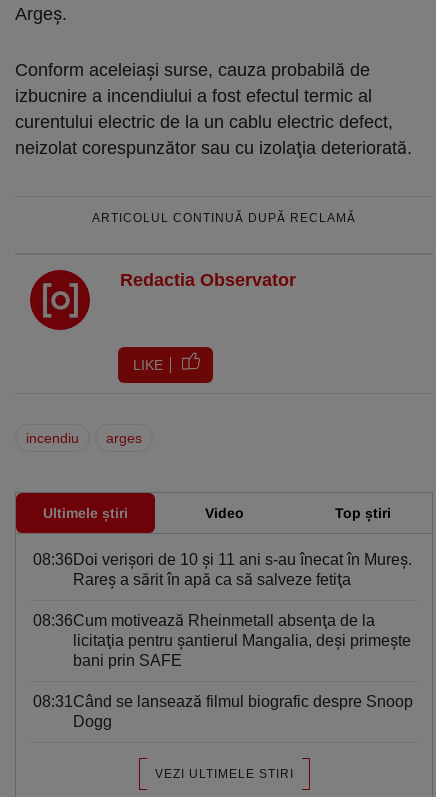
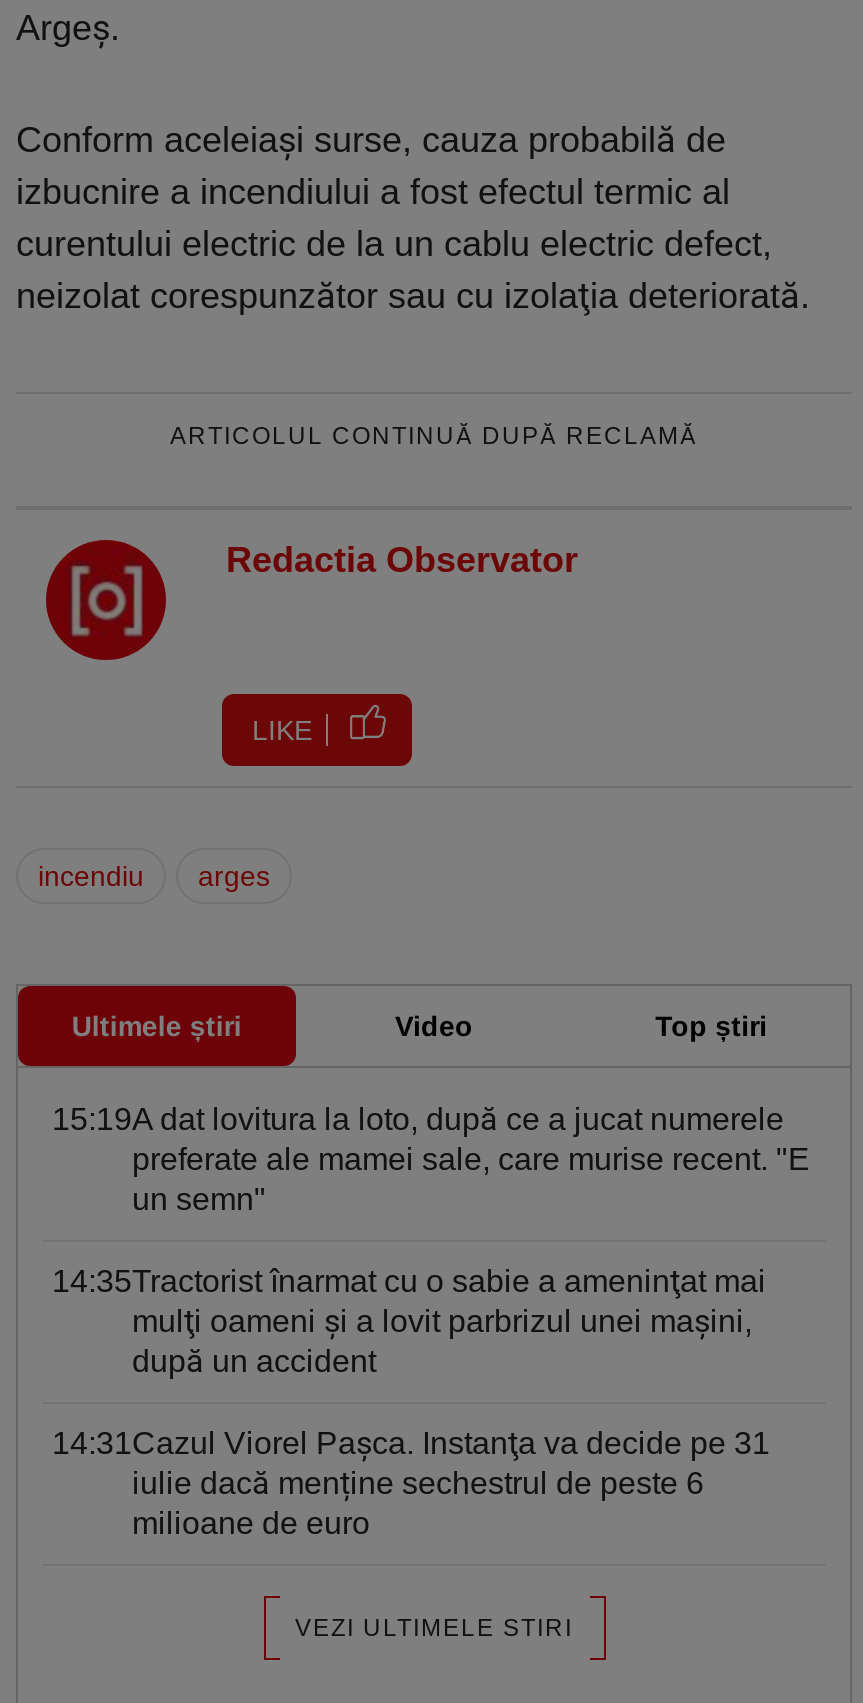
[33,551,412,588] 08:36Doi verișori de 10 și 11 ani s-au înecat în Mureș. | Rareș a sărit în apă ca să salveze fetiţa -> [52,1102,810,1216] 15:19A dat lovitura la loto, după ce a jucat numerele | preferate ale mamei sale, care murise recent. "E | un semn"
[33,612,411,669] 08:36Cum motivează Rheinmetall absenţa de la | licitaţia pentru şantierul Mangalia, deşi primeşte | bani prin SAFE -> [52,1264,766,1378] 14:35Tractorist înarmat cu o sabie a ameninţat mai | mulţi oameni şi a lovit parbrizul unei maşini, | după un accident
[33,693,413,730] 08:31Când se lansează filmul biografic despre Snoop | Dogg -> [52,1426,770,1540] 14:31Cazul Viorel Pașca. Instanţa va decide pe 31 | iulie dacă menține sechestrul de peste 6 | milioane de euro

